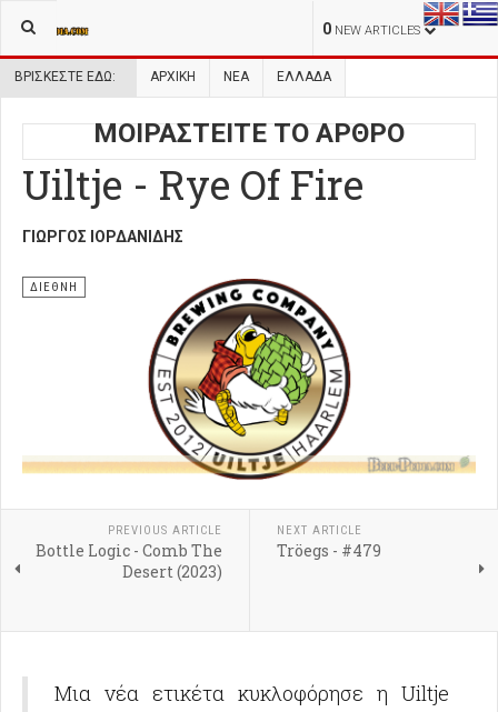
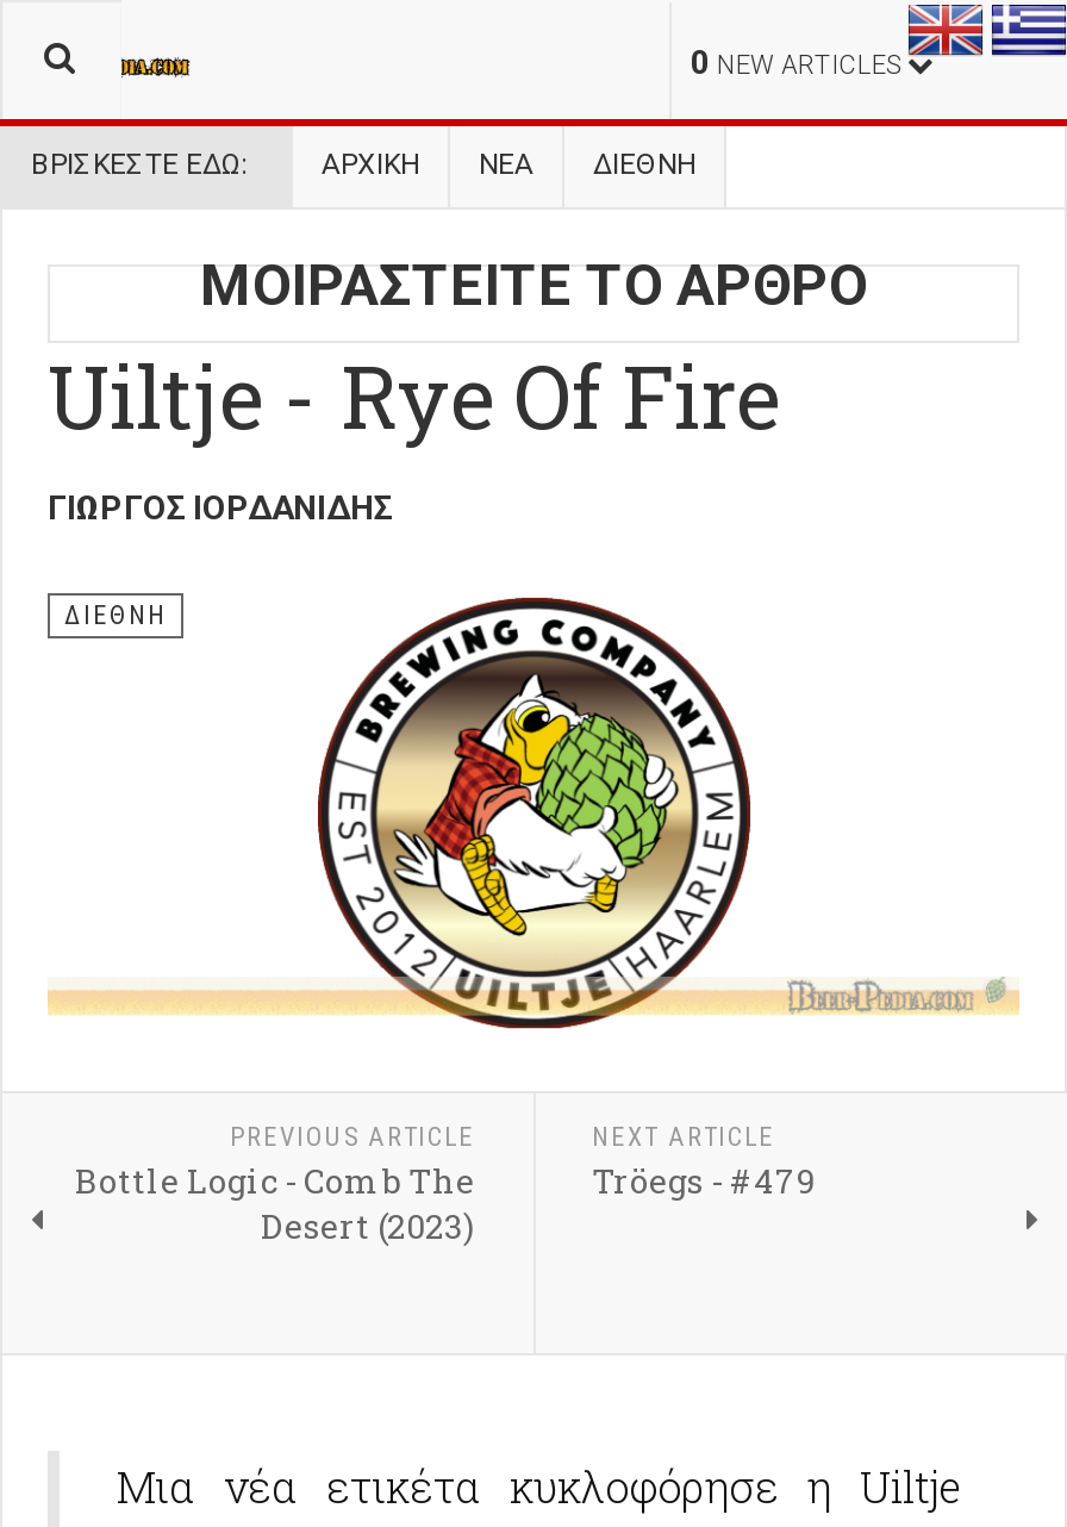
[277,69,331,84] ΕΛΛΑΔΑ -> [593,148,695,181] ΔΙΕΘΝΗ

